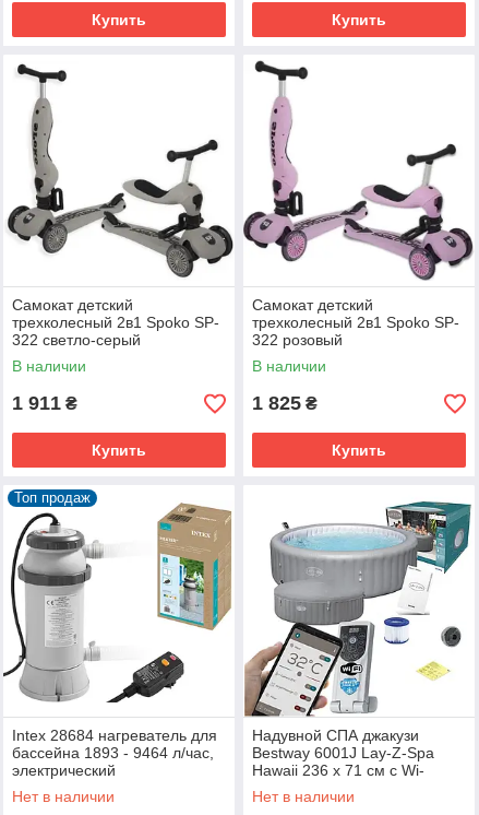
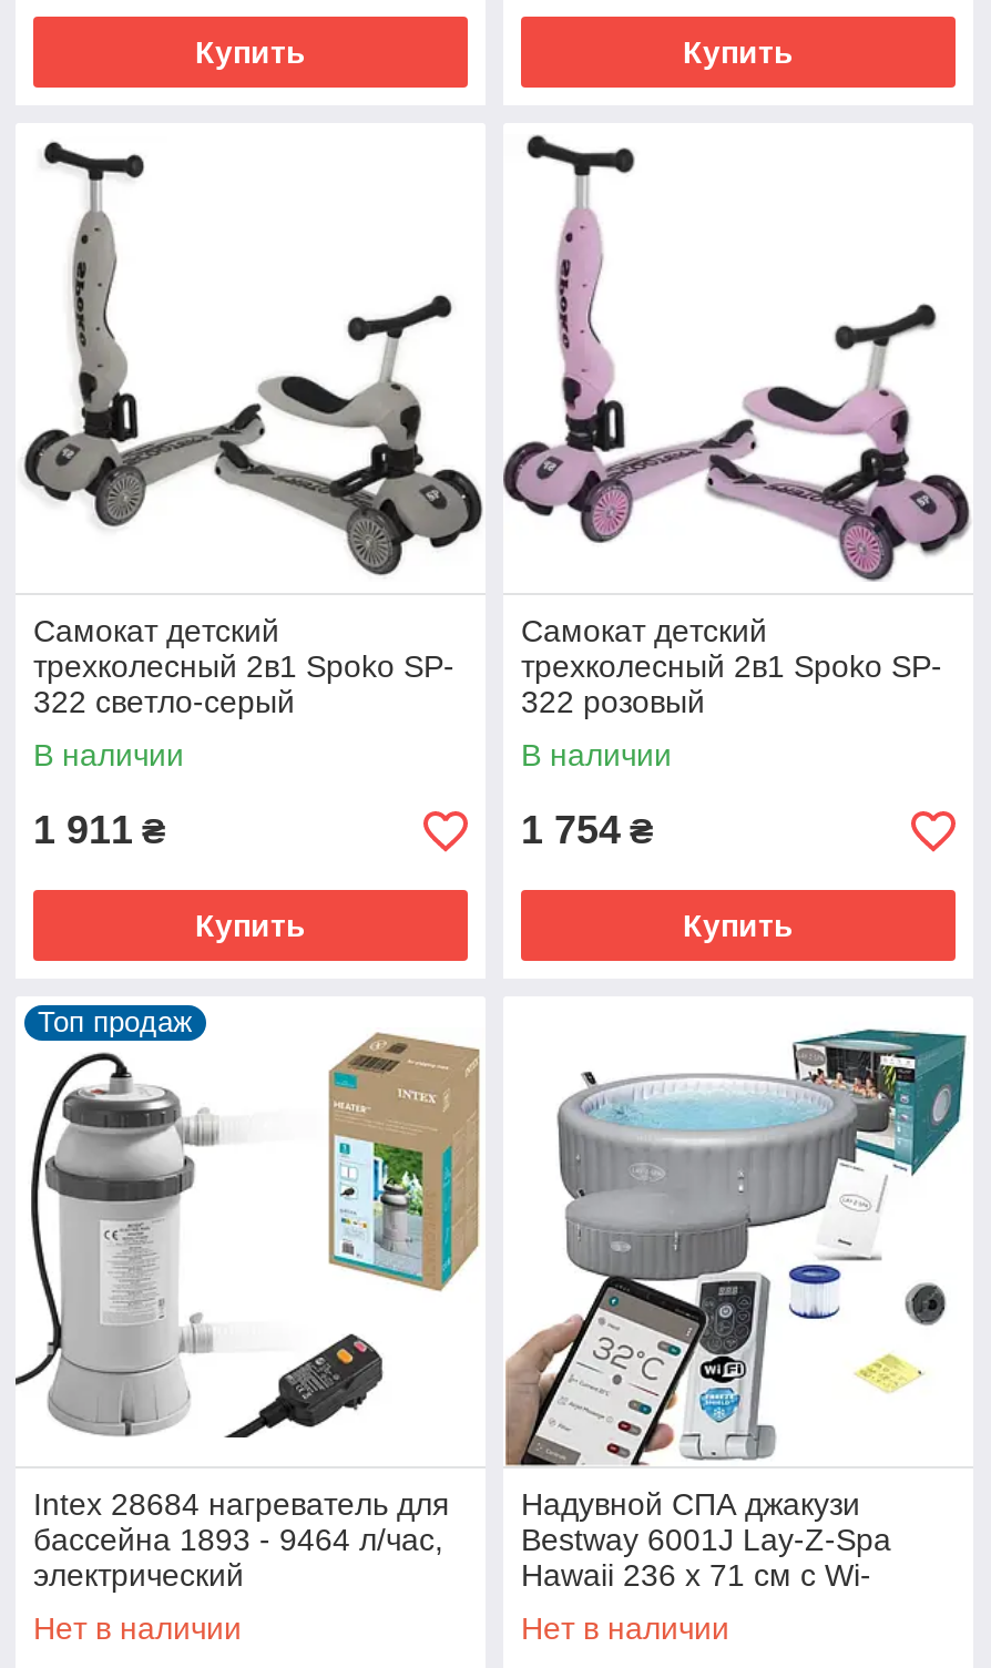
[252,392,318,414] 1 825 ₴ -> [521,808,654,853] 1 754 ₴

